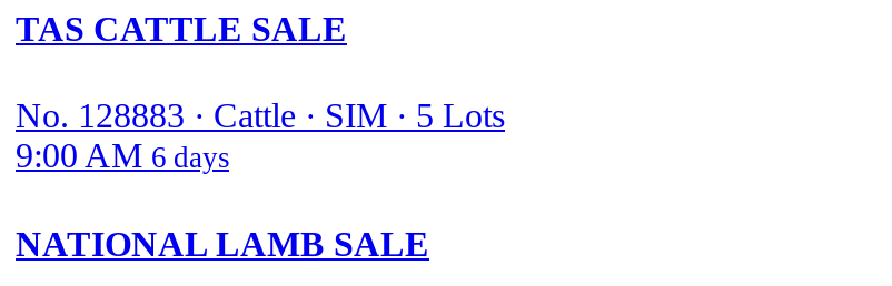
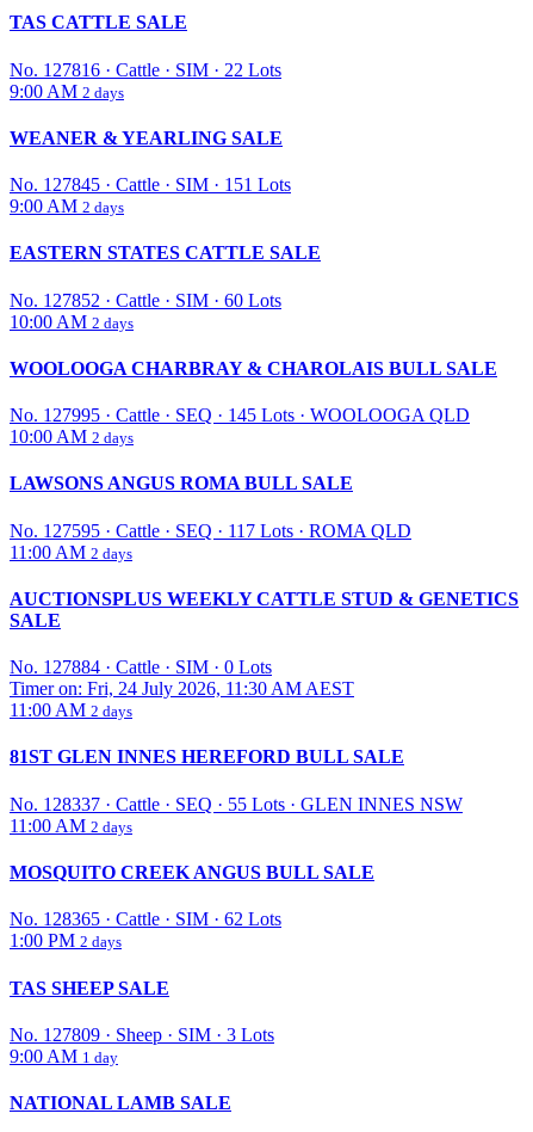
[16,98,505,175] No. 128883 · Cattle · SIM · 5 Lots | 9:00 AM 6 days -> [10,59,519,1066] No. 127816 · Cattle · SIM · 22 Lots | 9:00 AM 2 days | WEANER & YEARLING SALE | No. 127845 · Cattle · SIM · 151 Lots | 9:00 AM 2 days | EASTERN STATES CATTLE SALE | No. 127852 · Cattle · SIM · 60 Lots | 10:00 AM 2 days | WOOLOOGA CHARBRAY & CHAROLAIS BULL SALE | No. 127995 · Cattle · SEQ · 145 Lots · WOOLOOGA QLD | 10:00 AM 2 days | LAWSONS ANGUS ROMA BULL SALE | No. 127595 · Cattle · SEQ · 117 Lots · ROMA QLD | 11:00 AM 2 days | AUCTIONSPLUS WEEKLY CATTLE STUD & GENETICS | SALE | No. 127884 · Cattle · SIM · 0 Lots | Timer on: Fri, 24 July 2026, 11:30 AM AEST | 11:00 AM 2 days | 81ST GLEN INNES HEREFORD BULL SALE | No. 128337 · Cattle · SEQ · 55 Lots · GLEN INNES NSW | 11:00 AM 2 days | MOSQUITO CREEK ANGUS BULL SALE | No. 128365 · Cattle · SIM · 62 Lots | 1:00 PM 2 days | TAS SHEEP SALE | No. 127809 · Sheep · SIM · 3 Lots | 9:00 AM 1 day

